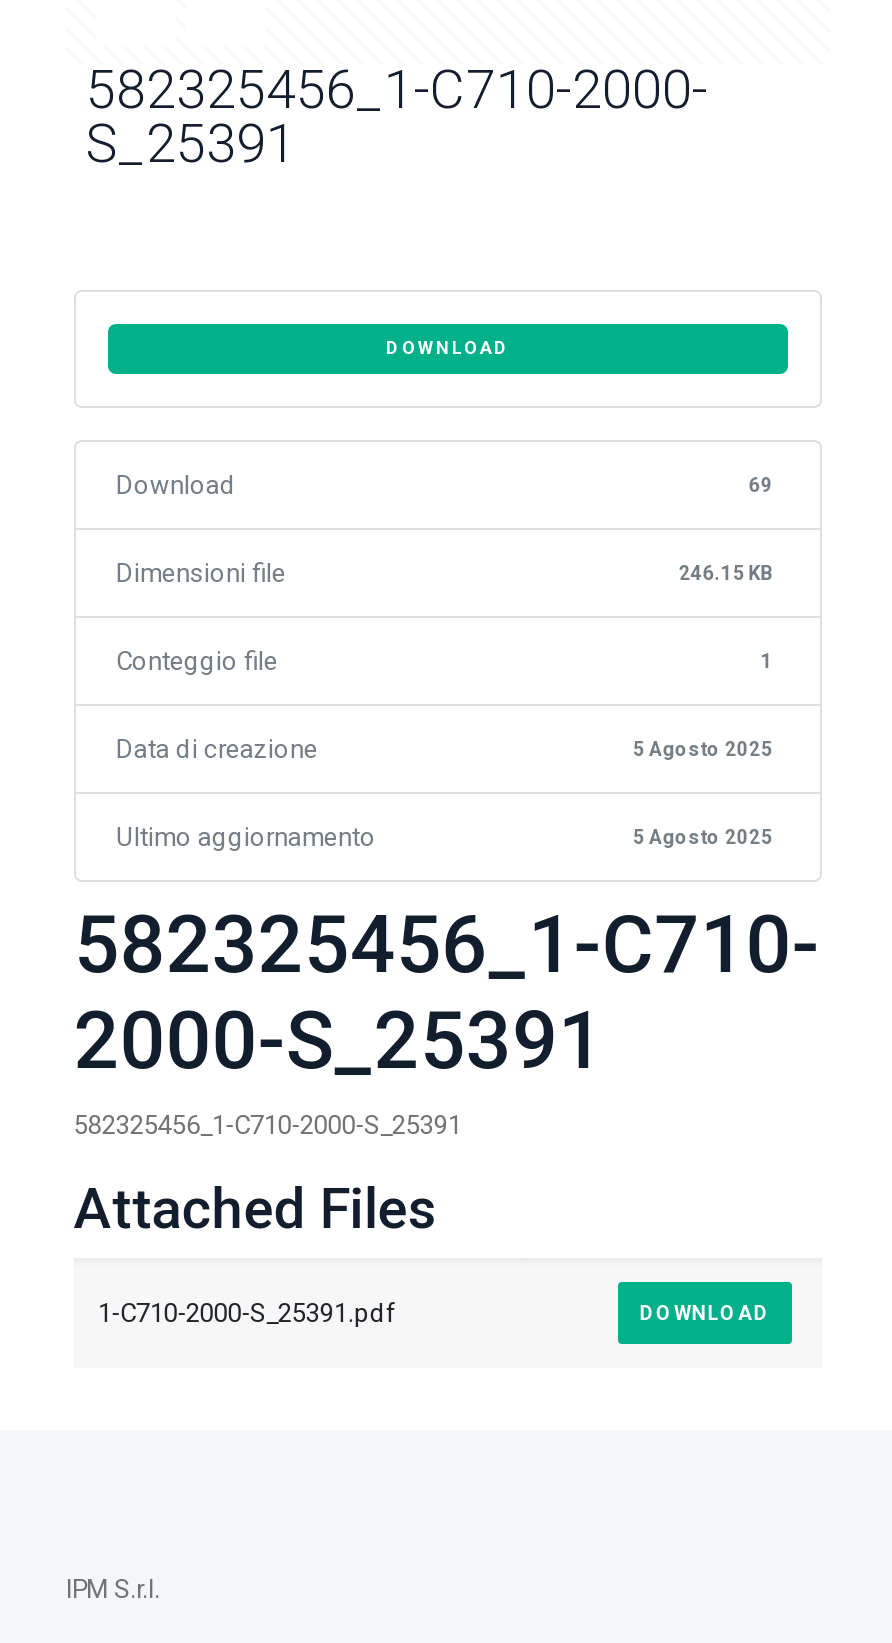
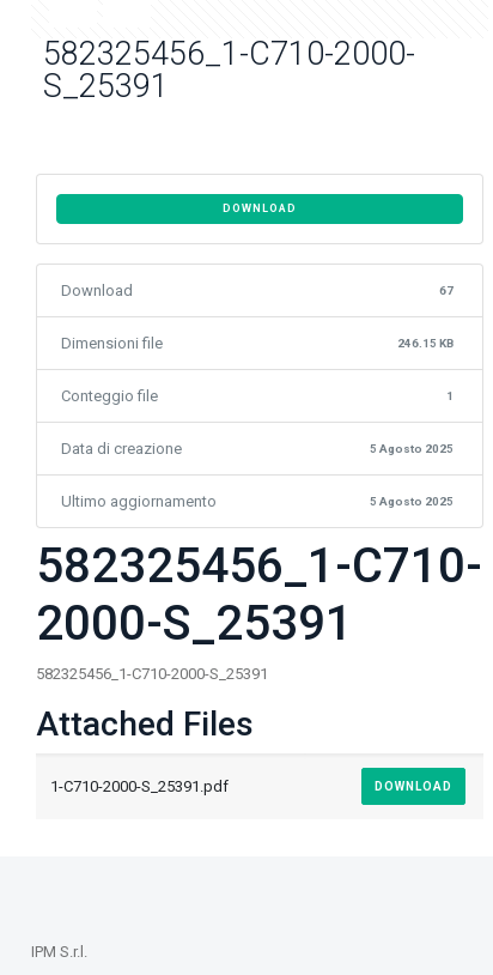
[749,474,773,496] 69 -> [440,284,454,297] 67

